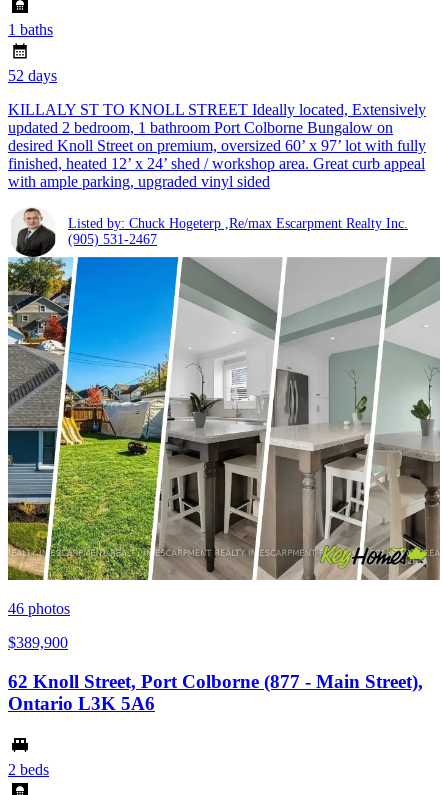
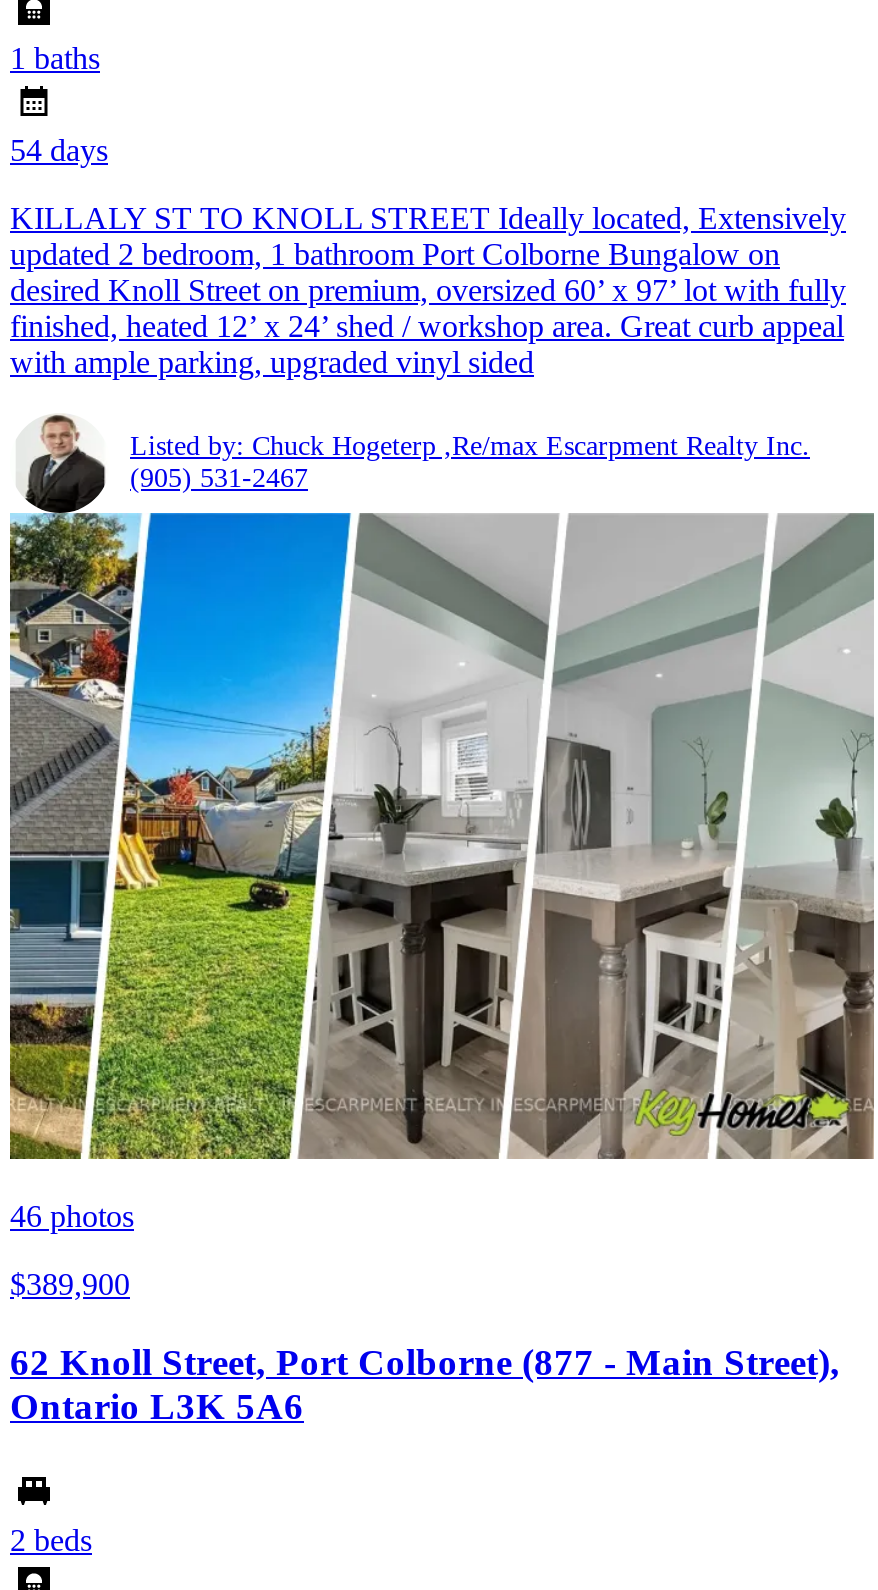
[8,66,57,83] 52 days -> [10,133,108,167] 54 days

